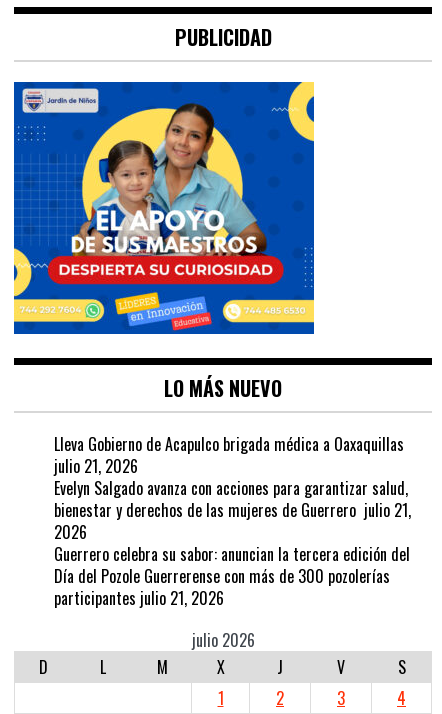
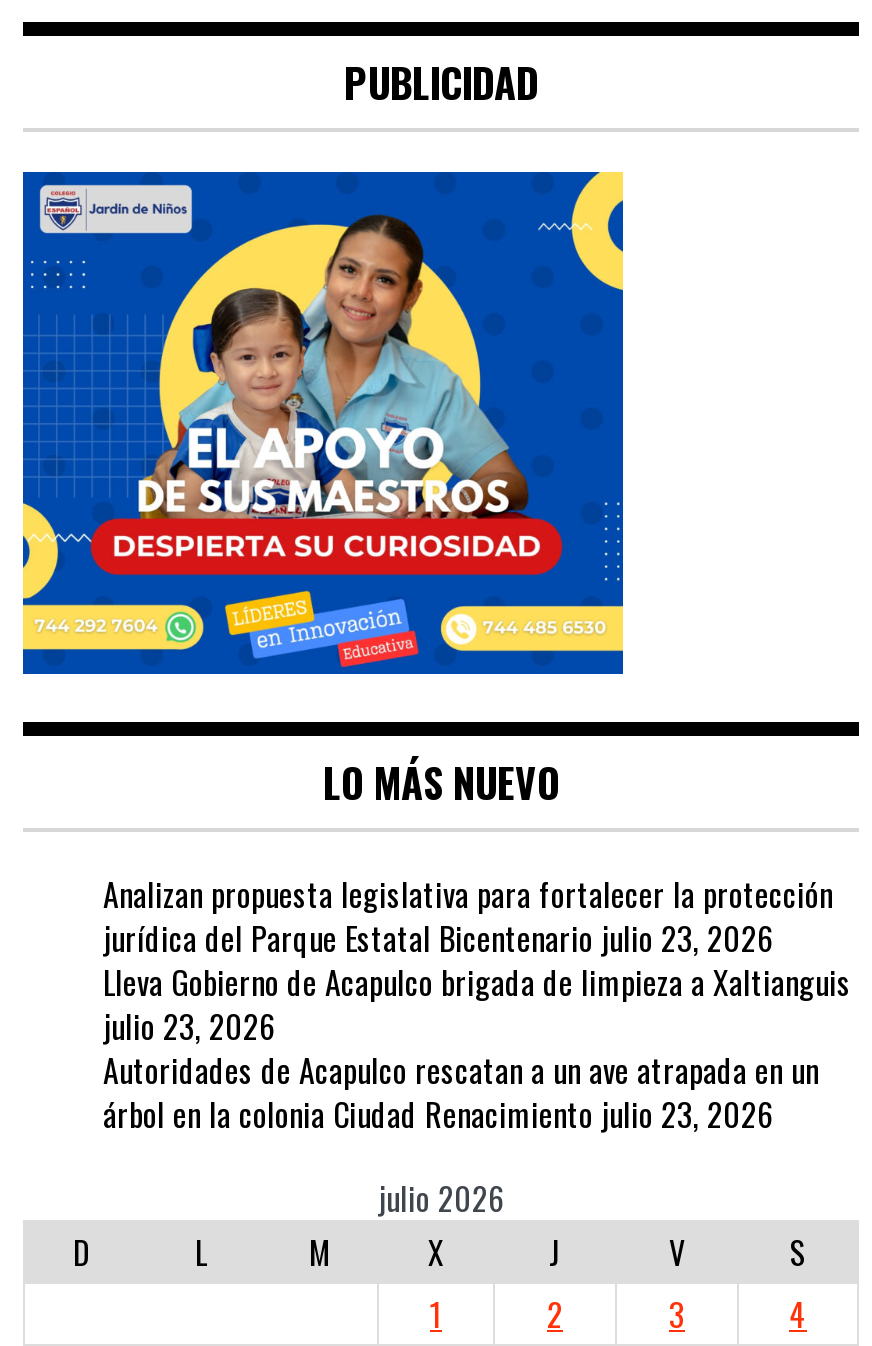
[54,432,411,610] Lleva Gobierno de Acapulco brigada médica a Oaxaquillas | julio 21, 2026 | Evelyn Salgado avanza con acciones para garantizar salud, | bienestar y derechos de las mujeres de Guerrero julio 21, | 2026 | Guerrero celebra su sabor: anuncian la tercera edición del | Día del Pozole Guerrerense con más de 300 pozolerías | participantes julio 21, 2026 -> [103,870,851,1138] Analizan propuesta legislativa para fortalecer la protección | jurídica del Parque Estatal Bicentenario julio 23, 2026 | Lleva Gobierno de Acapulco brigada de limpieza a Xaltianguis | julio 23, 2026 | Autoridades de Acapulco rescatan a un ave atrapada en un | árbol en la colonia Ciudad Renacimiento julio 23, 2026

